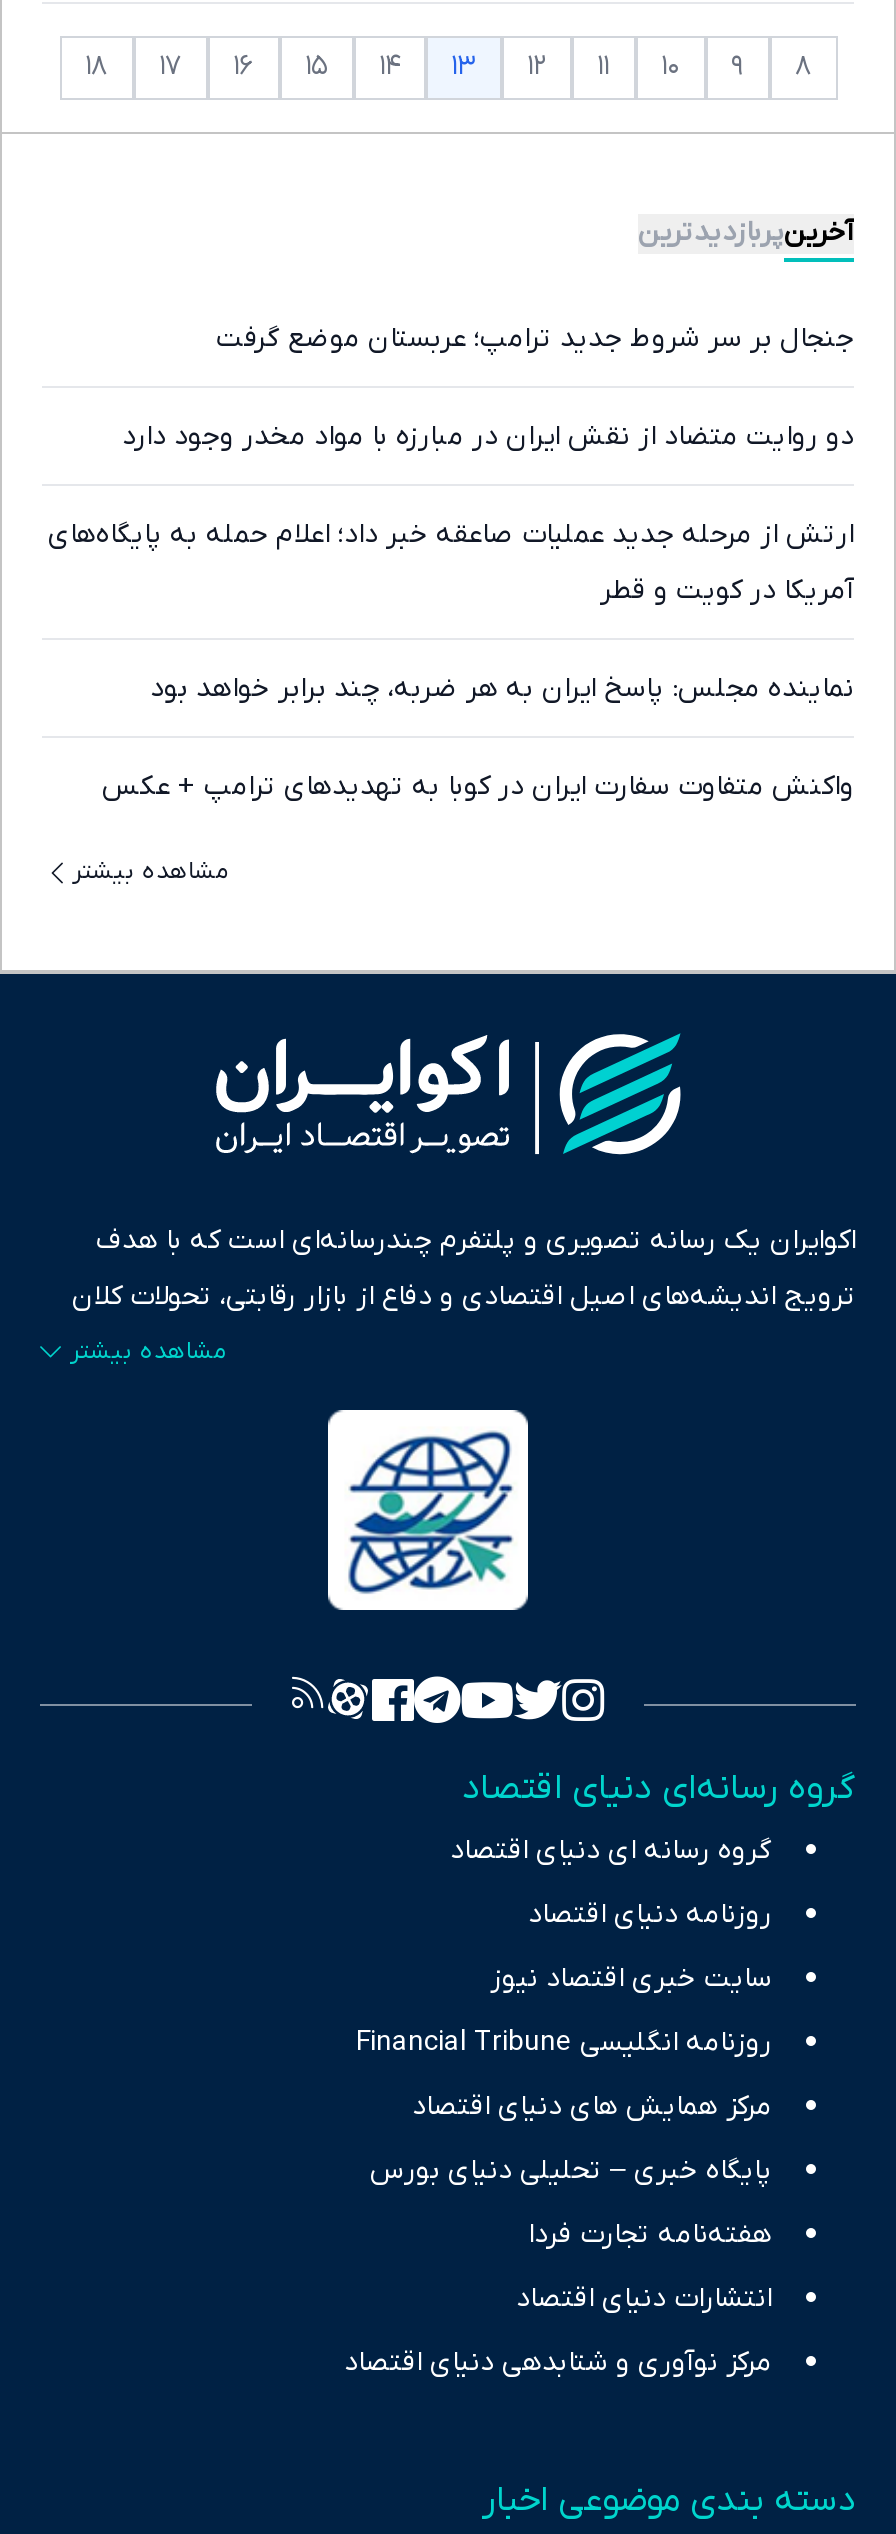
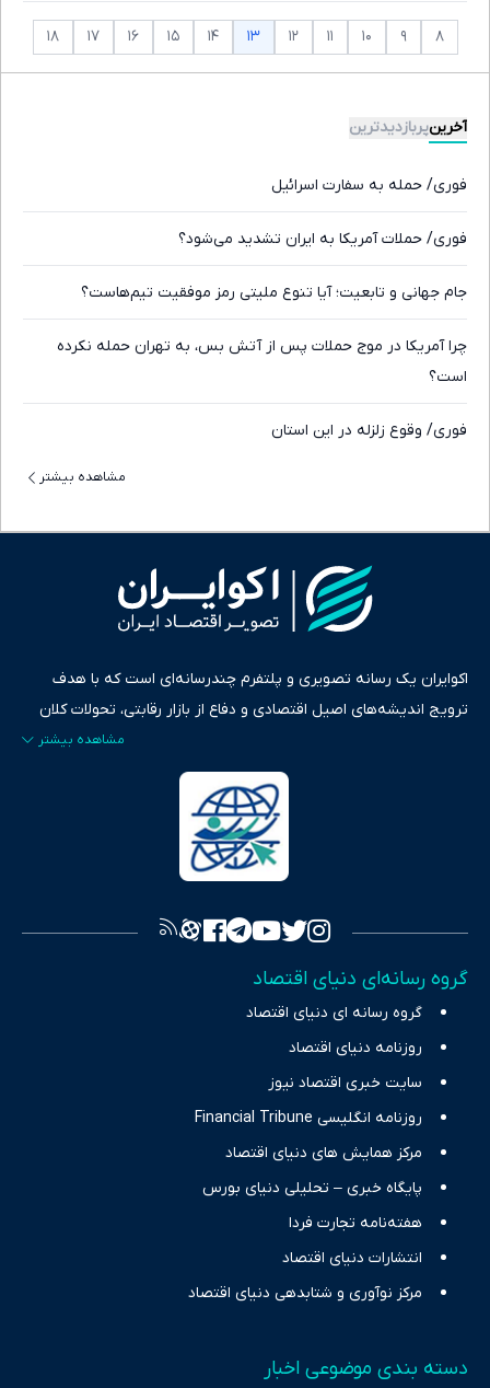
[216,319,854,357] جنجال بر سر شروط جدید ترامپ؛ عربستان موضع گرفت -> [271,175,467,195] فوری/ حمله به سفارت اسرائیل
[122,417,854,455] دو روایت متضاد از نقش ایران در مبارزه با مواد مخدر وجود دارد -> [178,228,467,249] فوری/ حملات آمریکا به ایران تشدید می‌شود؟
[48,515,854,553] ارتش از مرحله جدید عملیات صاعقه خبر داد؛ اعلام حمله به پایگاه‌های -> [81,282,467,303] جام جهانی و تابعیت؛ آیا تنوع ملیتی رمز موفقیت تیم‌هاست؟
[600,571,854,609] آمریکا در کویت و قطر -> [57,336,467,356] چرا آمریکا در موج حملات پس از آتش بس، به تهران حمله نکرده
[150,669,854,707] نماینده مجلس: پاسخ ایران به هر ضربه، چند برابر خواهد بود -> [429,366,467,387] است؟
[102,767,854,805] واکنش متفاوت سفارت ایران در کوبا به تهدیدهای ترامپ + عکس -> [271,420,467,441] فوری/ وقوع زلزله در این استان

